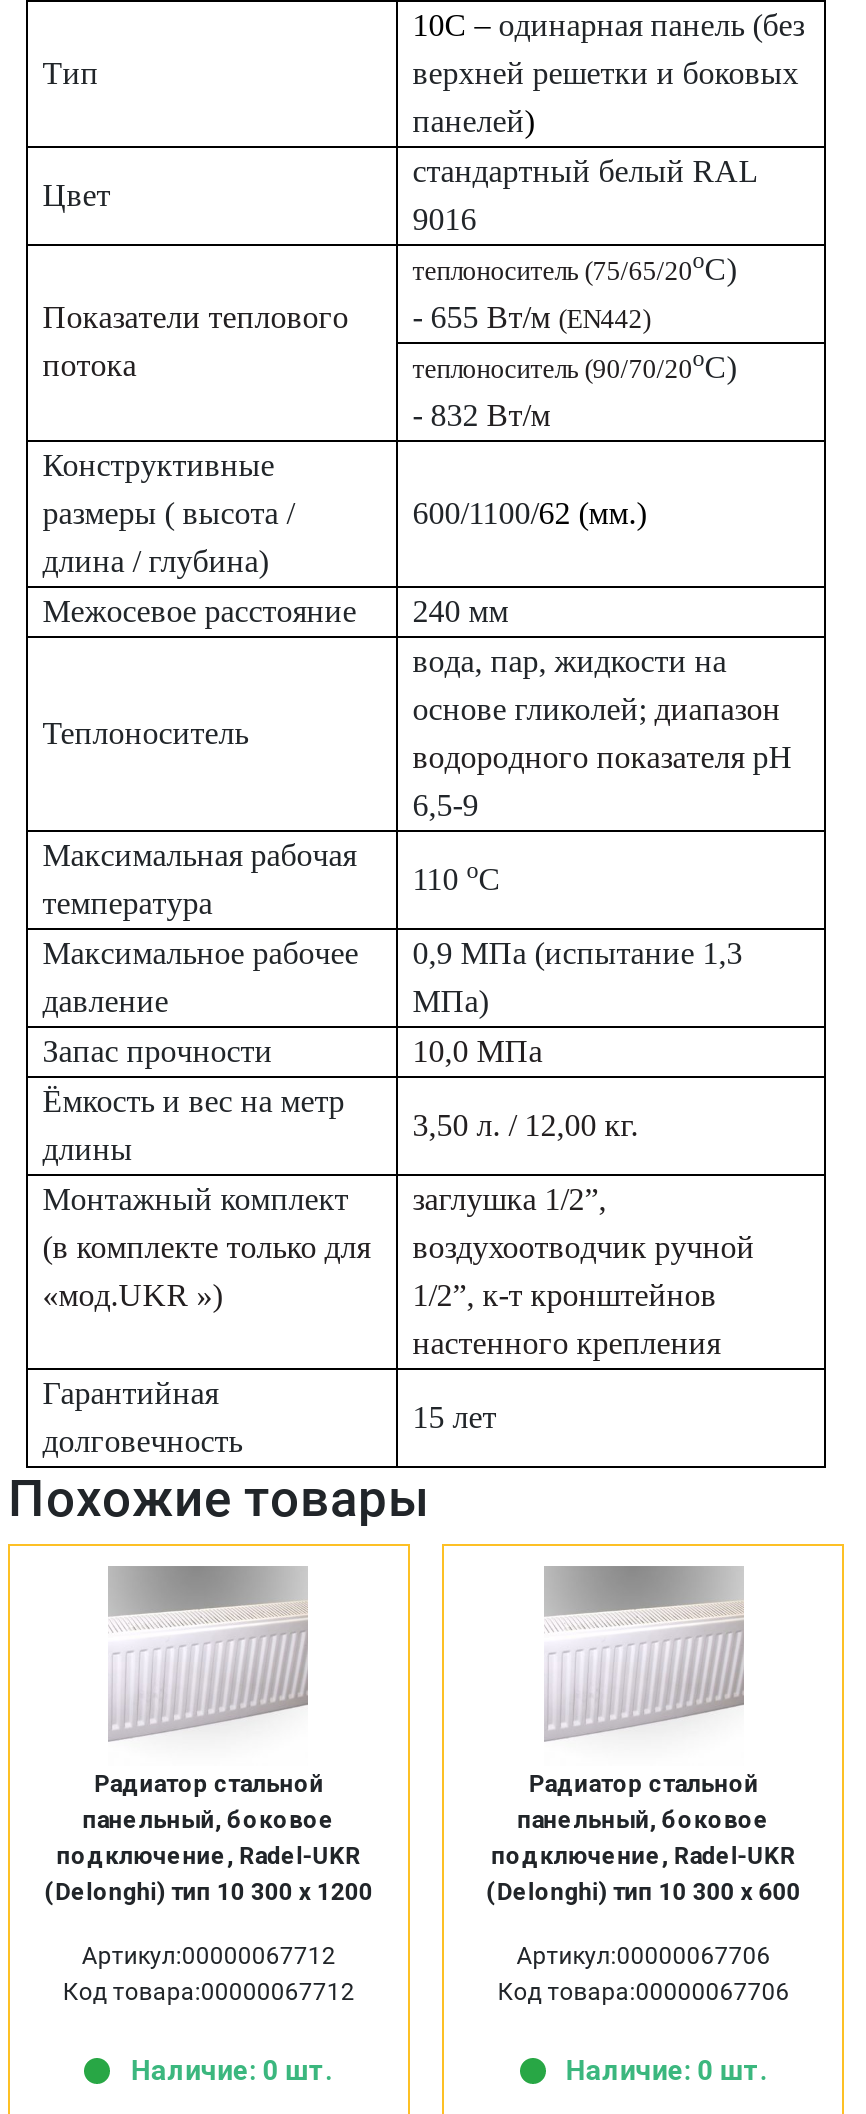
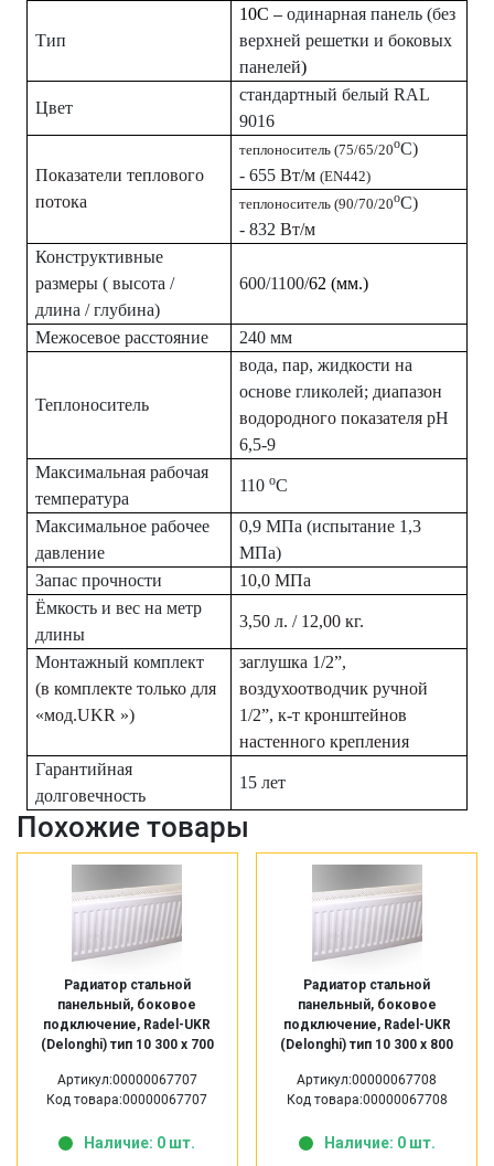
[45,1879,373,1907] (Delonghi) тип 10 300 х 1200 -> [41,1037,214,1053] (Delonghi) тип 10 300 х 700
[486,1879,800,1907] (Delonghi) тип 10 300 х 600 -> [280,1037,453,1053] (Delonghi) тип 10 300 х 800
[63,1943,355,2007] Артикул:00000067712 | Код товара:00000067712 -> [47,1073,208,1108] Артикул:00000067707 | Код товара:00000067707
[497,1943,789,2007] Артикул:00000067706 | Код товара:00000067706 -> [286,1073,447,1108] Артикул:00000067708 | Код товара:00000067708

